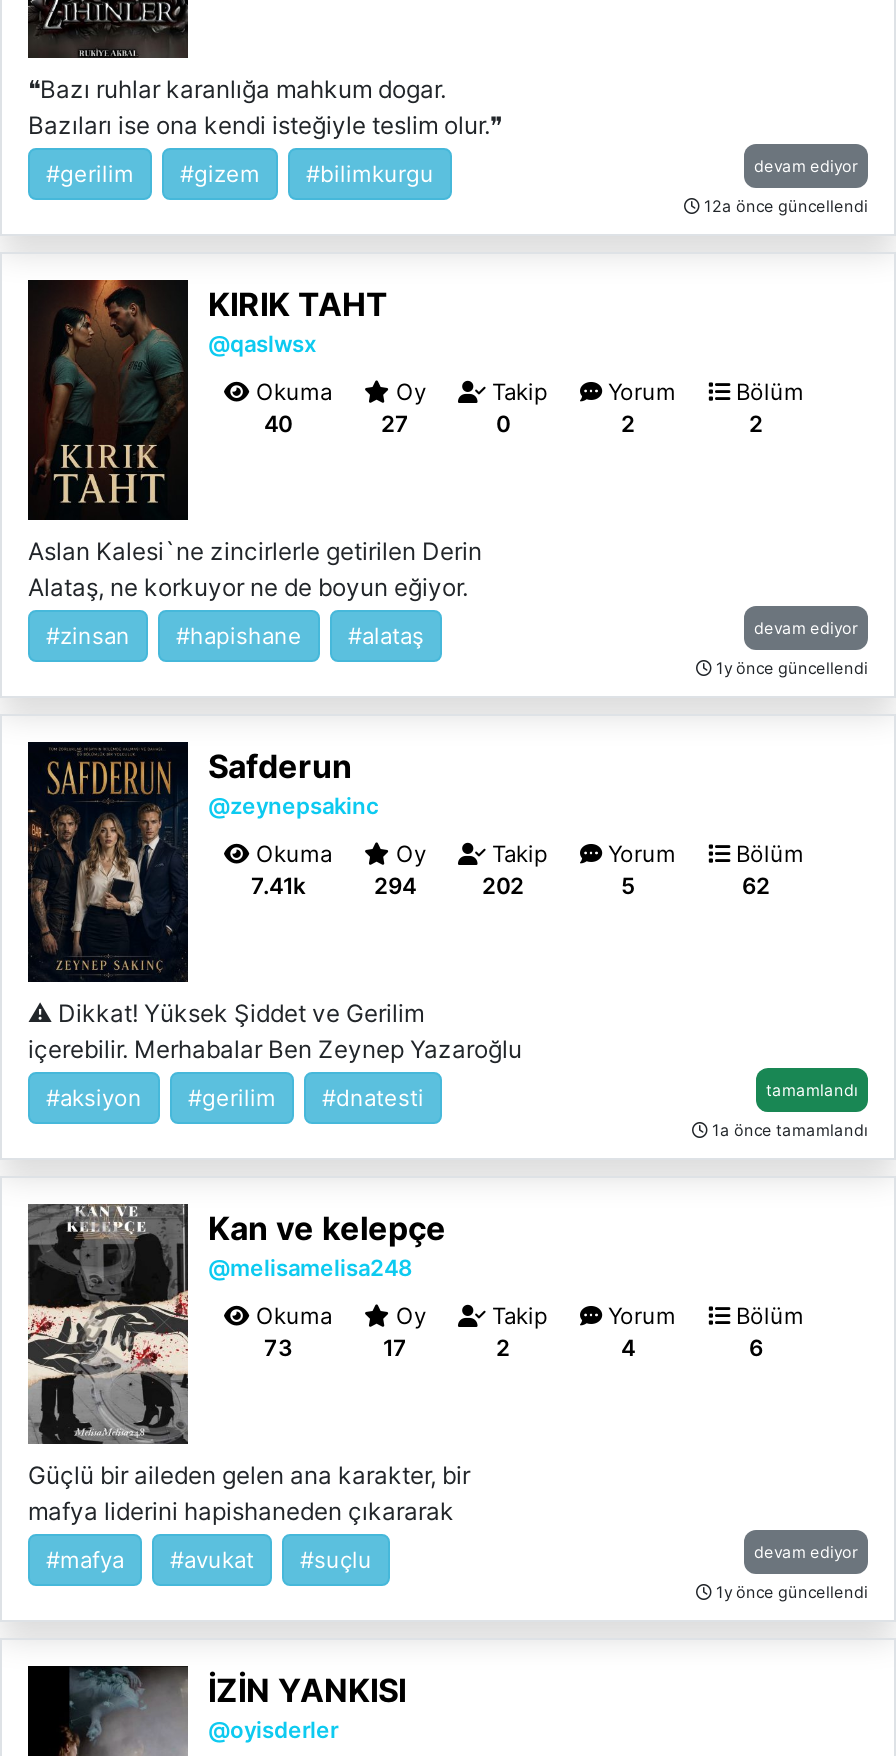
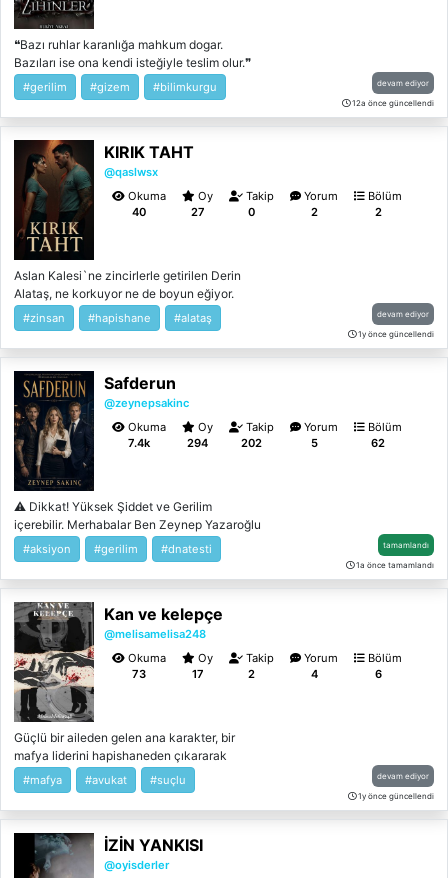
[251,872,305,900] 7.41k -> [128,436,150,450] 7.4k

